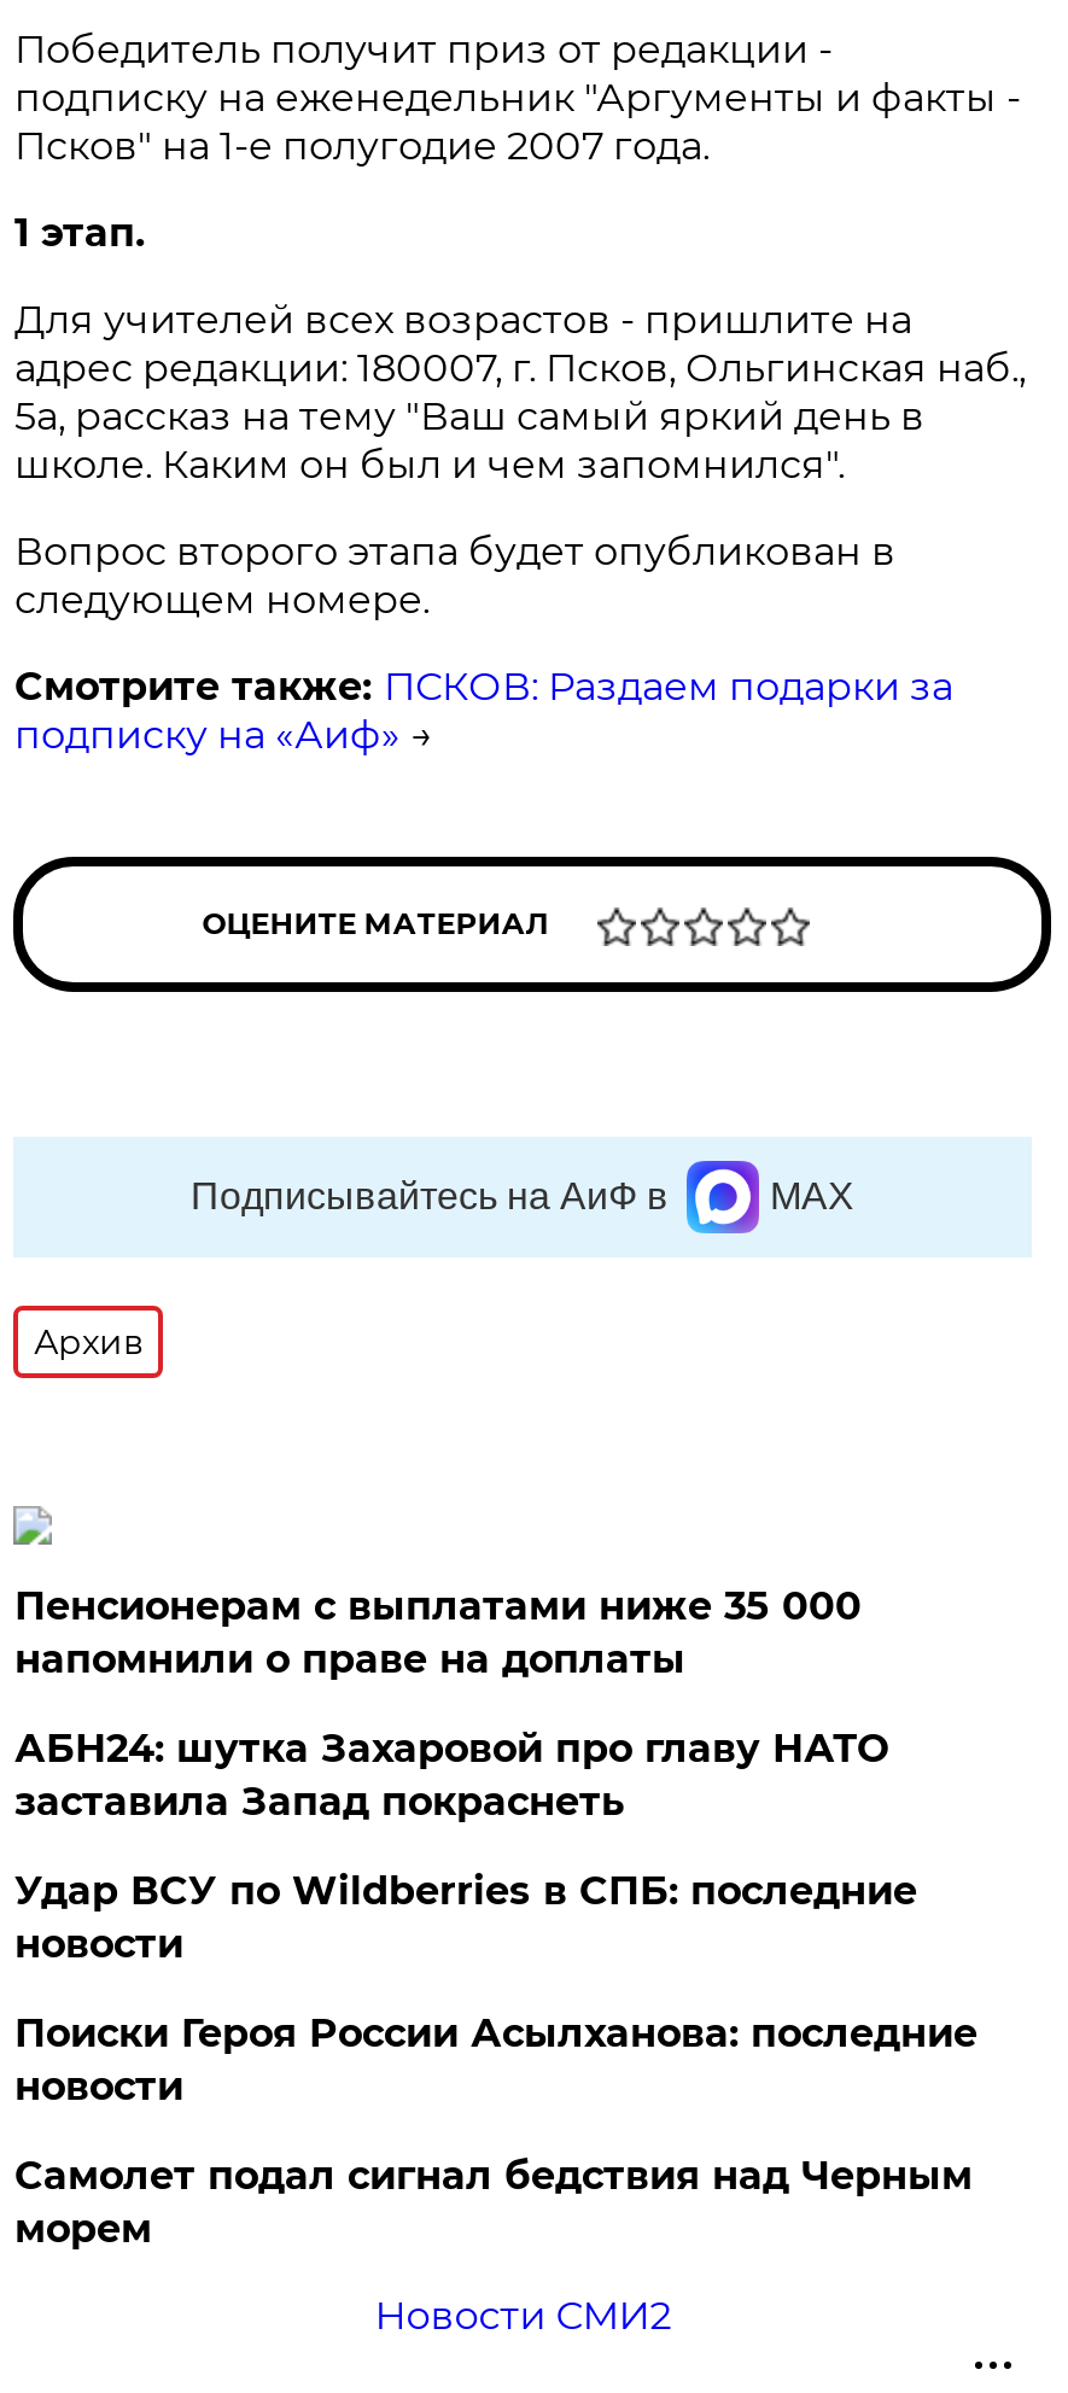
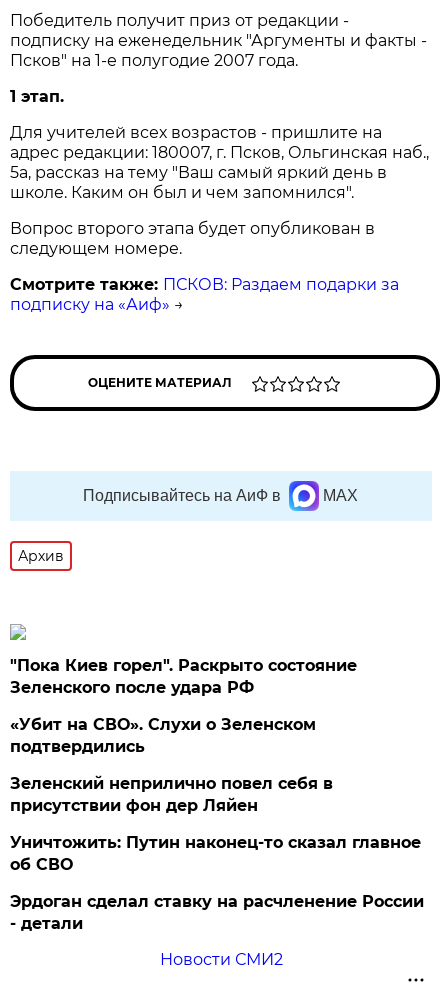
[14,1583,861,1682] Пенсионерам с выплатами ниже 35 000 | напомнили о праве на доплаты -> [10,656,357,697] "Пока Киев горел". Раскрыто состояние | Зеленского после удара РФ
[14,1726,888,1825] АБН24: шутка Захаровой про главу НАТО | заставила Запад покраснеть -> [10,715,316,756] «Убит на СВО». Слухи о Зеленском | подтвердились
[14,1868,917,1967] Удар ВСУ по Wildberries в СПБ: последние | новости -> [10,774,333,815] Зеленский неприлично повел cебя в | присутствии фон дер Ляйен
[14,2010,977,2109] Поиски Героя России Асылханова: последние | новости -> [10,833,421,874] Уничтожить: Путин наконец-то сказал главное | об СВО
[14,2153,972,2252] Самолет подал сигнал бедствия над Черным | морем -> [10,892,424,933] Эрдоган сделал ставку на расчленение России | - детали

